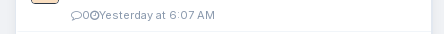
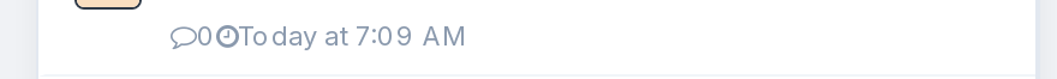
[99,8,215,22] Yesterday at 6:07 AM -> [238,19,466,53] Today at 7:09 AM

